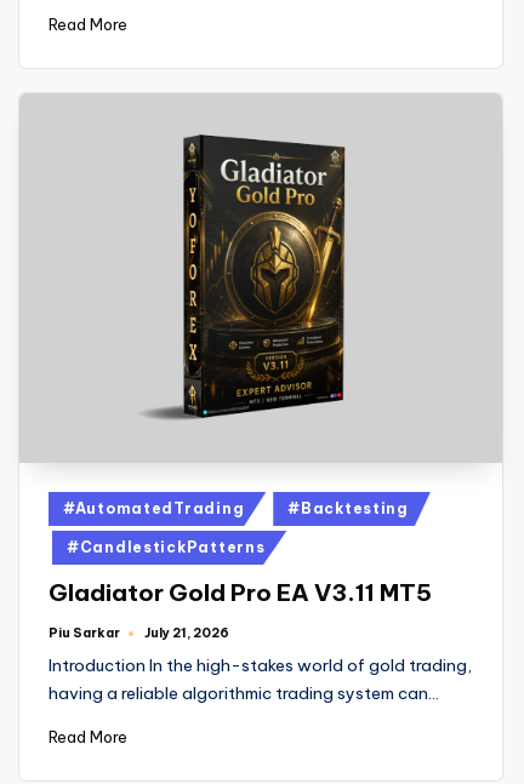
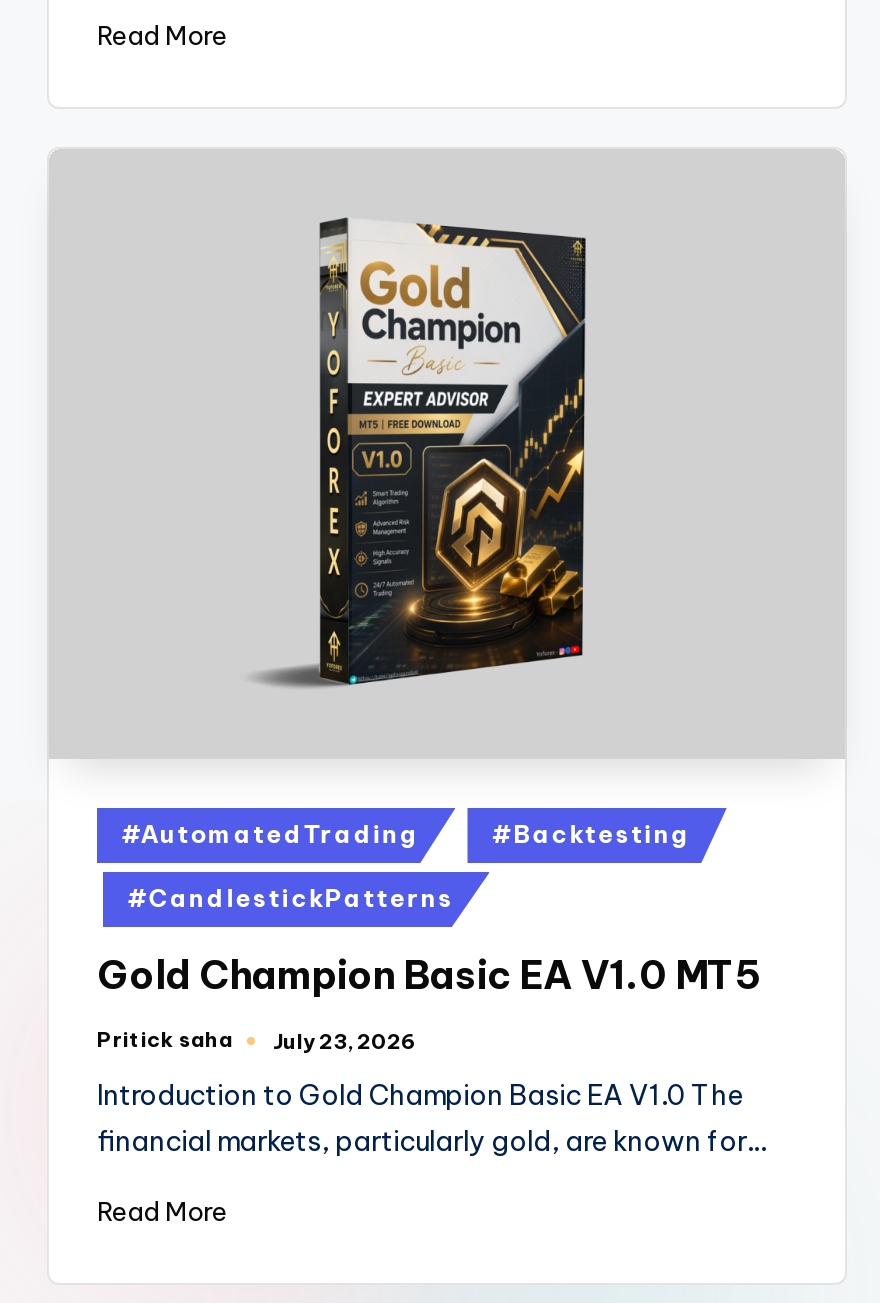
[183,133,344,418] [image] -> [319,218,585,684] [image]
[49,578,432,607] Gladiator Gold Pro EA V3.11 MT5 -> [97,951,761,999] Gold Champion Basic EA V1.0 MT5
[49,625,229,641] Piu Sarkar | July 21, 2026 -> [97,1027,417,1054] Pritick saha | July 23, 2026
[49,654,472,704] Introduction In the high-stakes world of gold trading, | having a reliable algorithmic trading system can… -> [97,1076,765,1158] Introduction to Gold Champion Basic EA V1.0 The | financial markets, particularly gold, are known for…

